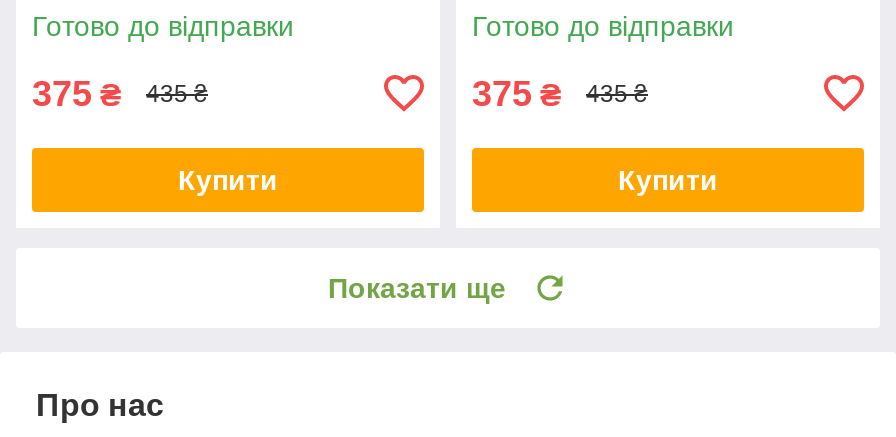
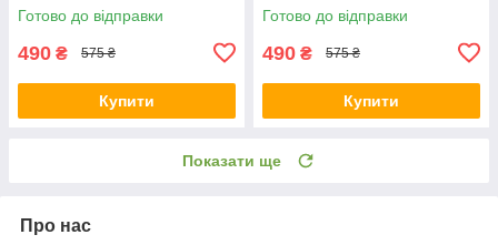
[32,74,122,114] 375 ₴ -> [18,42,68,64] 490 ₴
[146,81,208,109] 435 ₴ -> [81,46,116,61] 575 ₴
[472,74,562,114] 375 ₴ -> [262,42,312,64] 490 ₴
[586,81,648,109] 435 ₴ -> [326,46,360,61] 575 ₴

